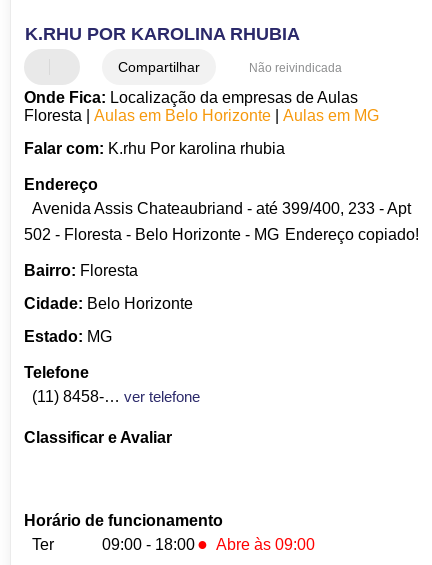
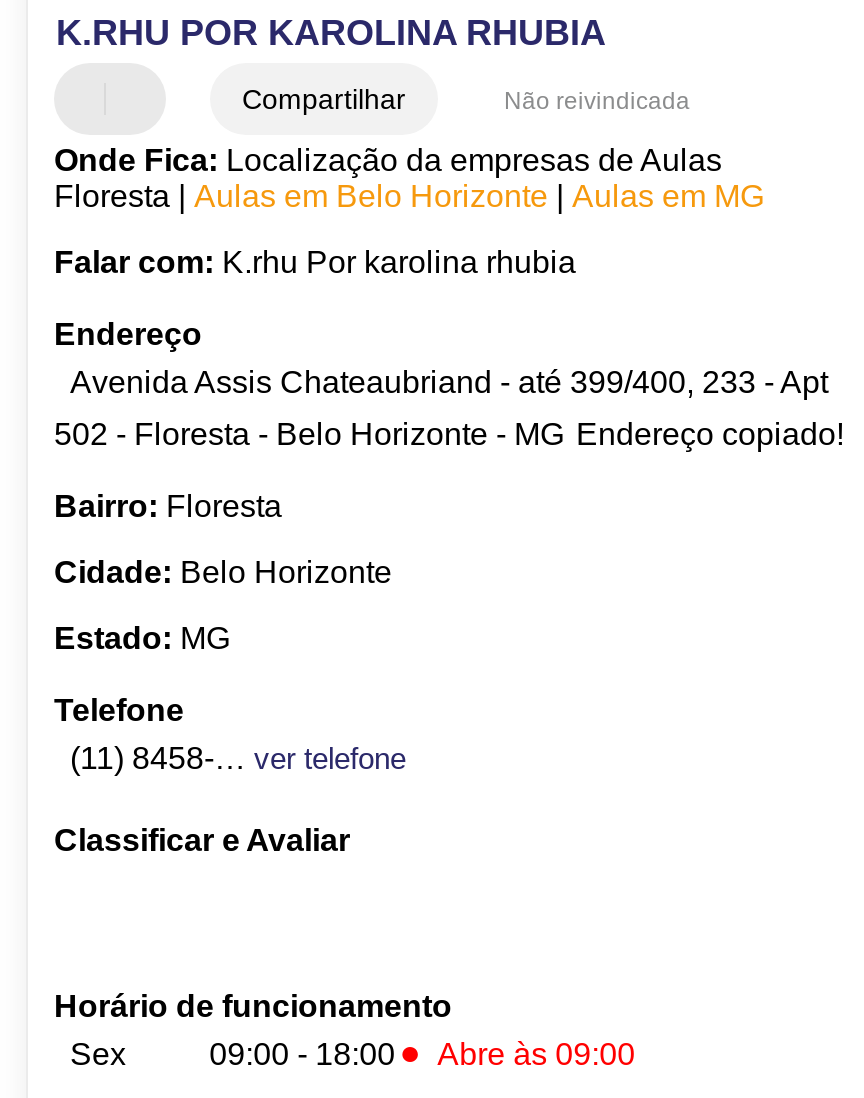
[24,536,54,553] Ter -> [54,1038,126,1072] Sex

